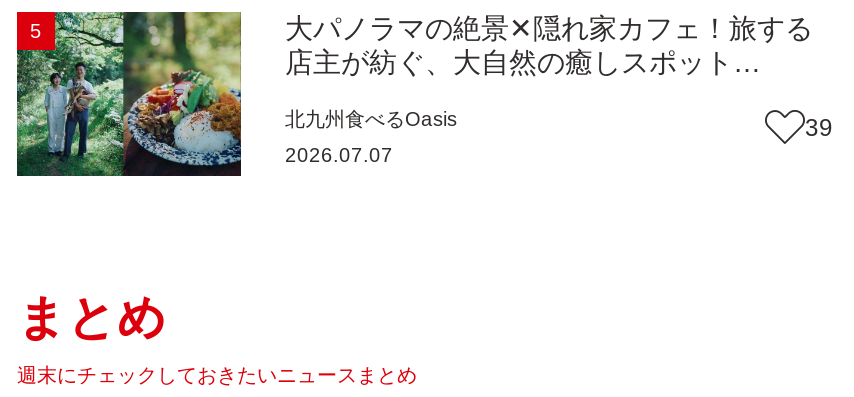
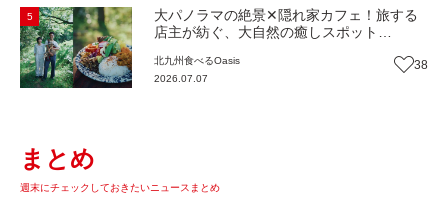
[805,113,833,141] 39 -> [414,58,428,72] 38

